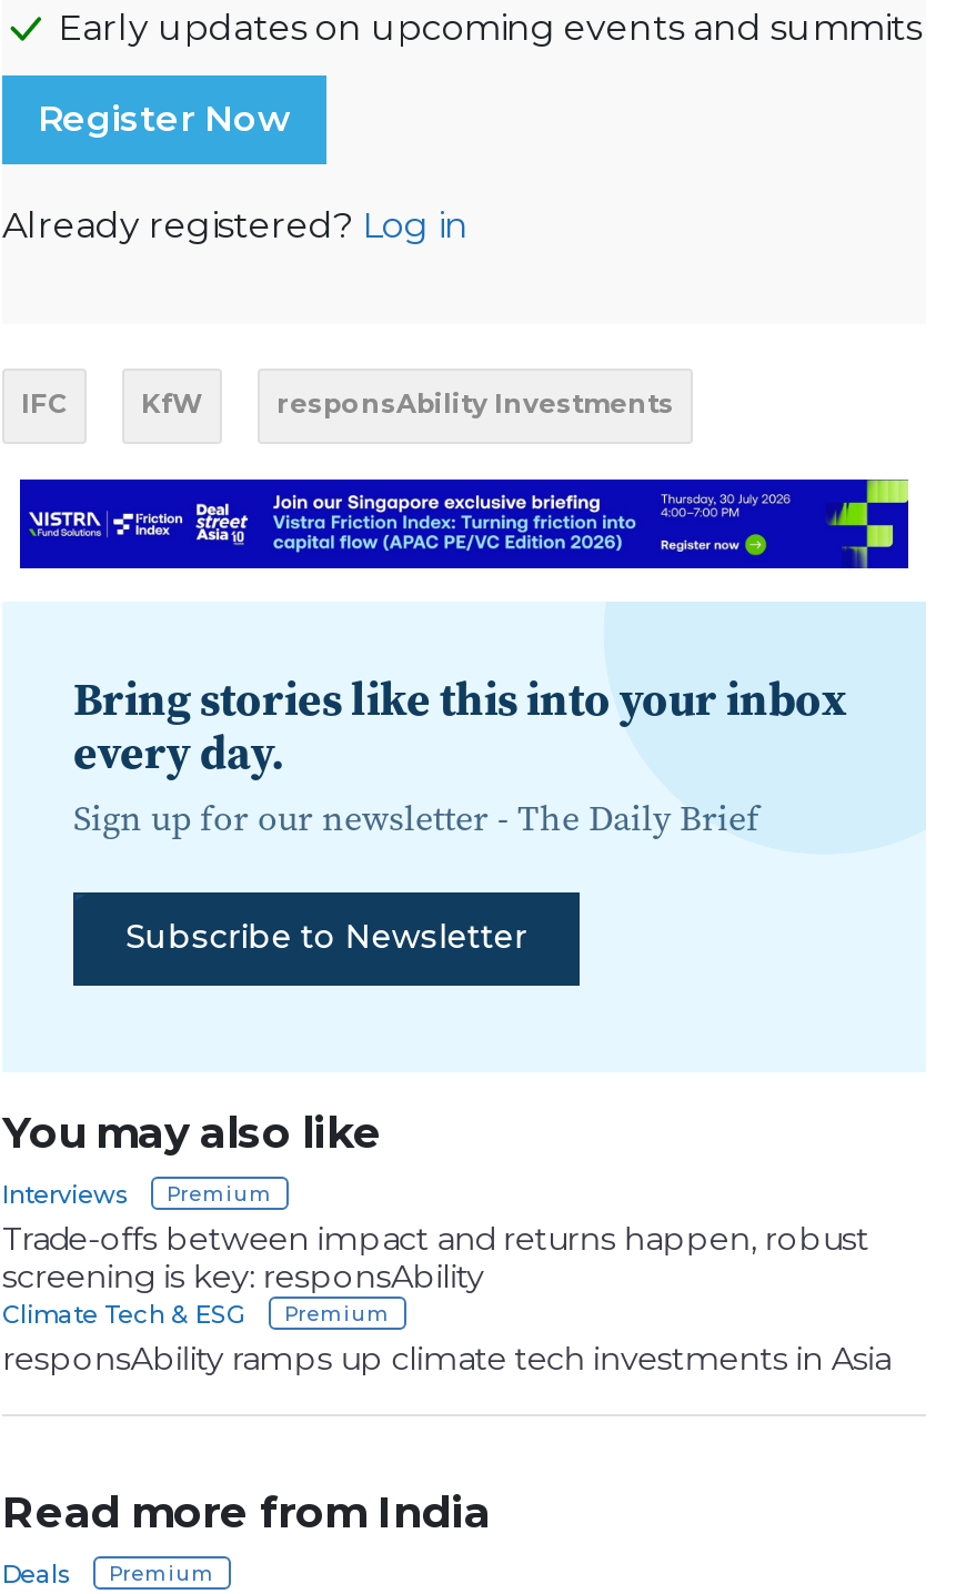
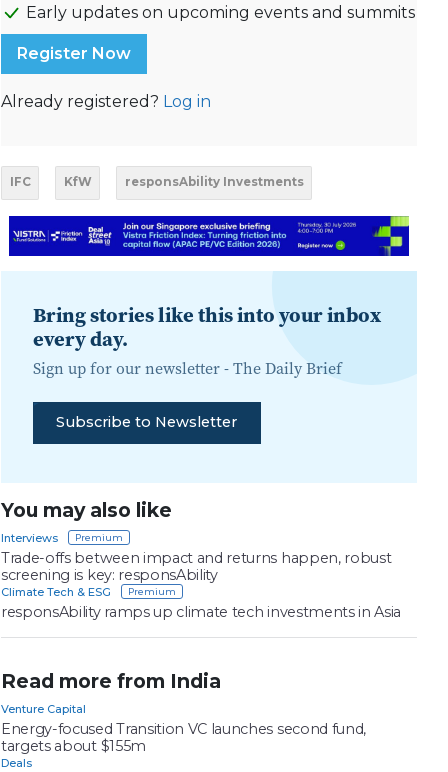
none -> [1,702,366,755] Venture Capital | Energy-focused Transition VC launches second fund, | targets about $155m

